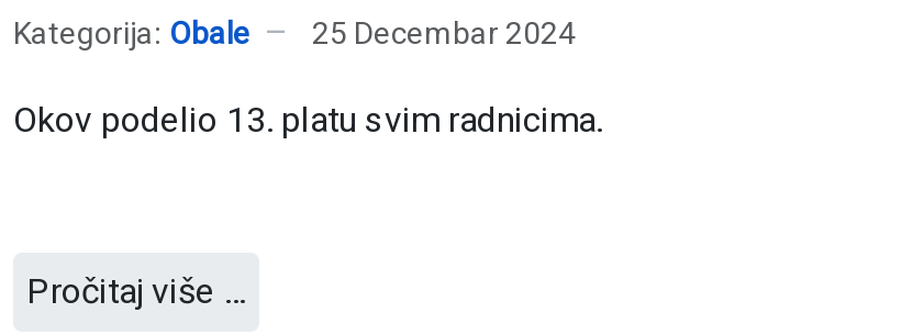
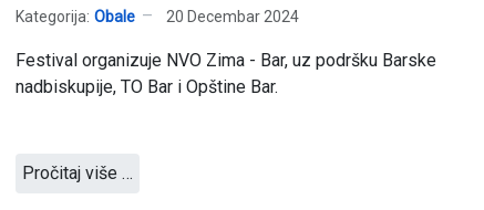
[13,15,576,50] Kategorija: Obale 25 Decembar 2024 -> [16,8,299,25] Kategorija: Obale 20 Decembar 2024
[13,100,602,141] Okov podelio 13. platu svim radnicima. -> [16,50,436,98] Festival organizuje NVO Zima - Bar, uz podršku Barske | nadbiskupije, TO Bar i Opštine Bar.

